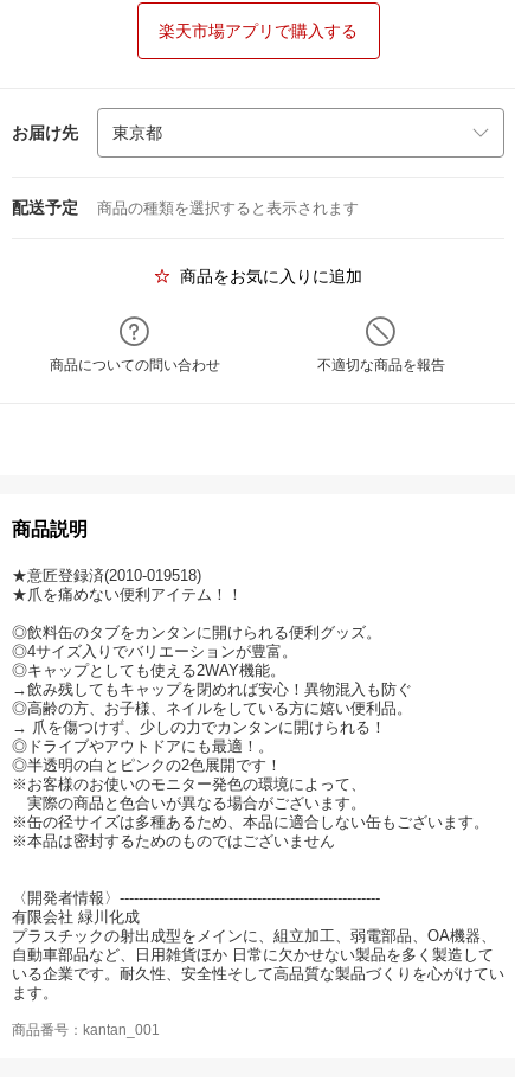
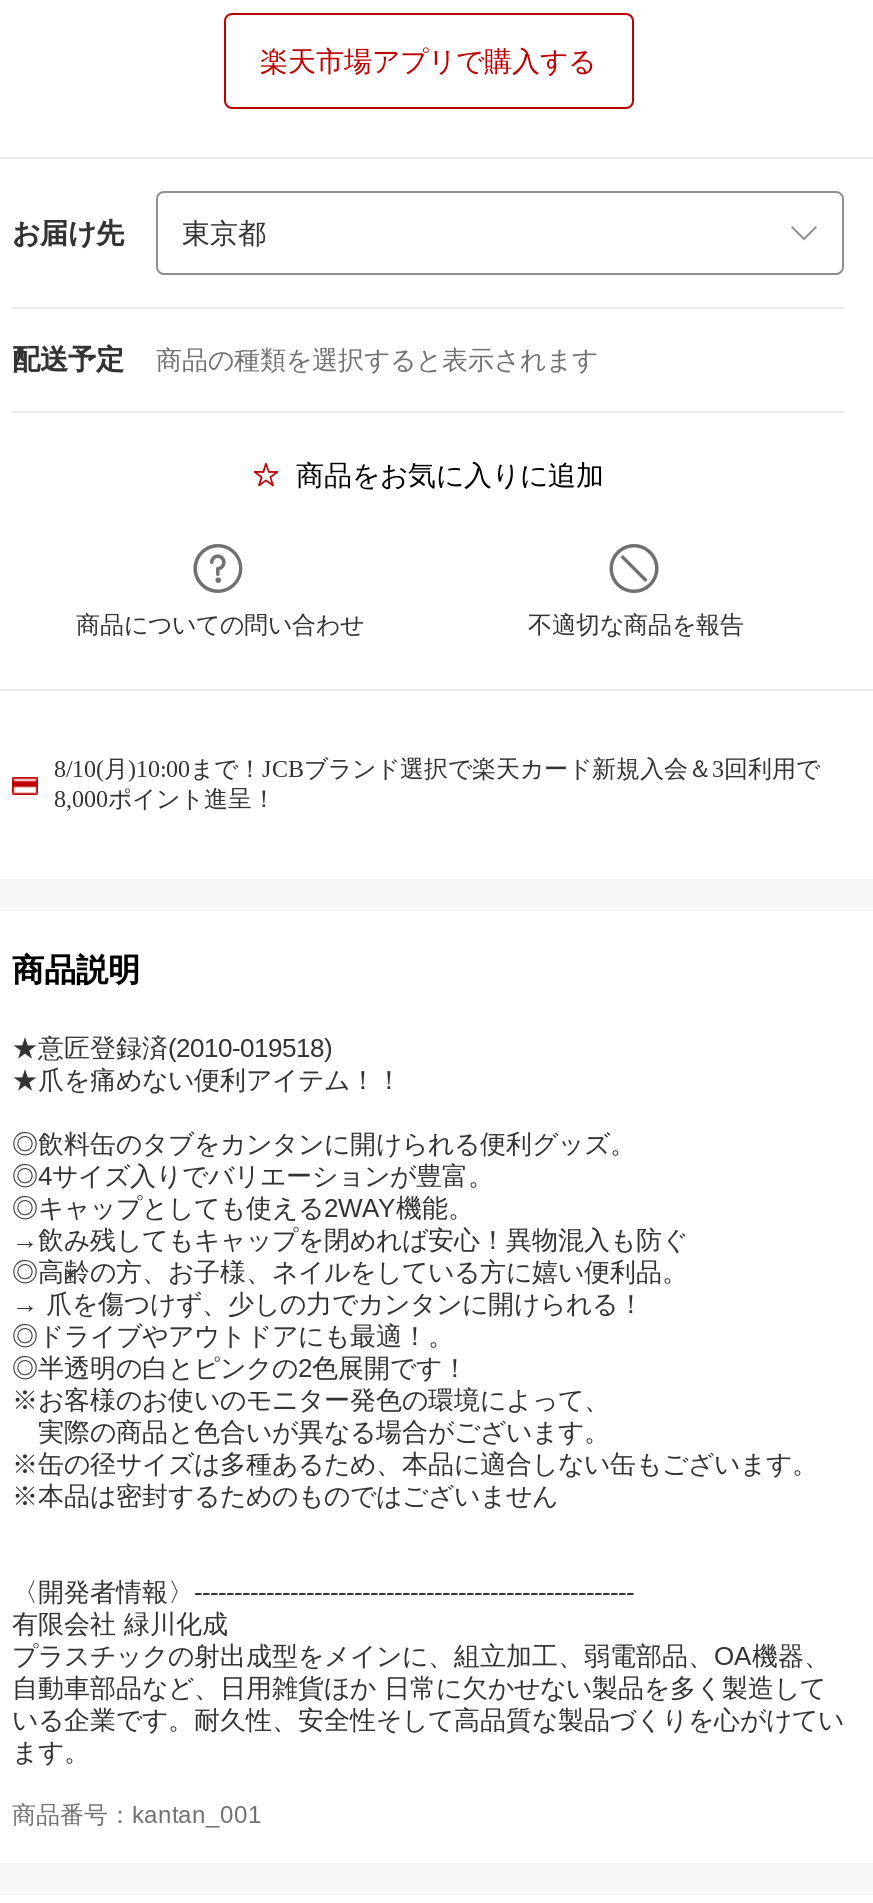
none -> [54,755,820,813] 8/10(月)10:00まで！JCBブランド選択で楽天カード新規入会＆3回利用で | 8,000ポイント進呈！

